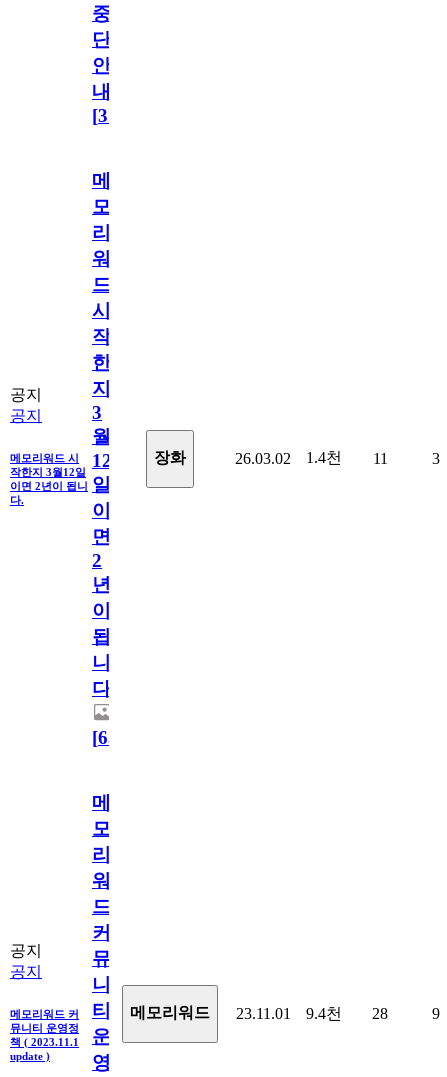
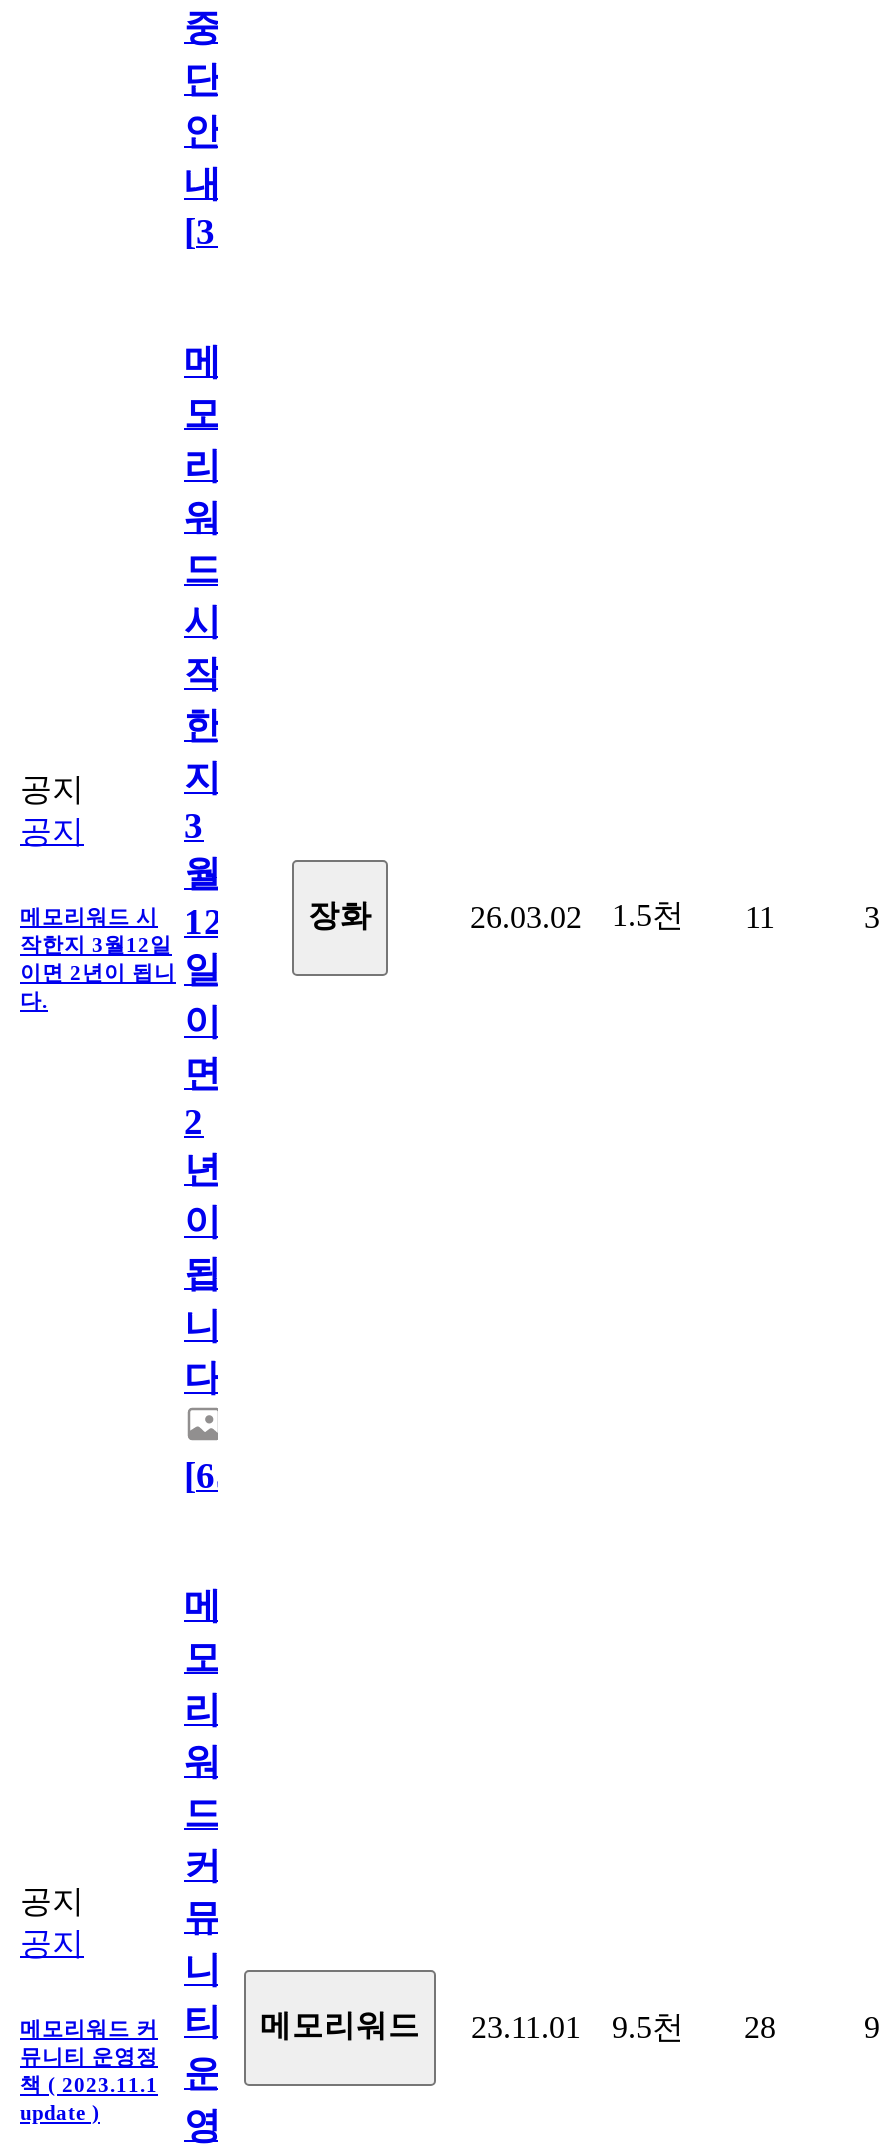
[235,449,387,467] 26.03.02 1.4천 11 -> [470,897,775,933] 26.03.02 1.5천 11
[10,1000,388,1022] 메모리워드 커 티 메모리워드 23.11.01 9.4천 28 -> [20,2001,776,2043] 메모리워드 커 티 메모리워드 23.11.01 9.5천 28

